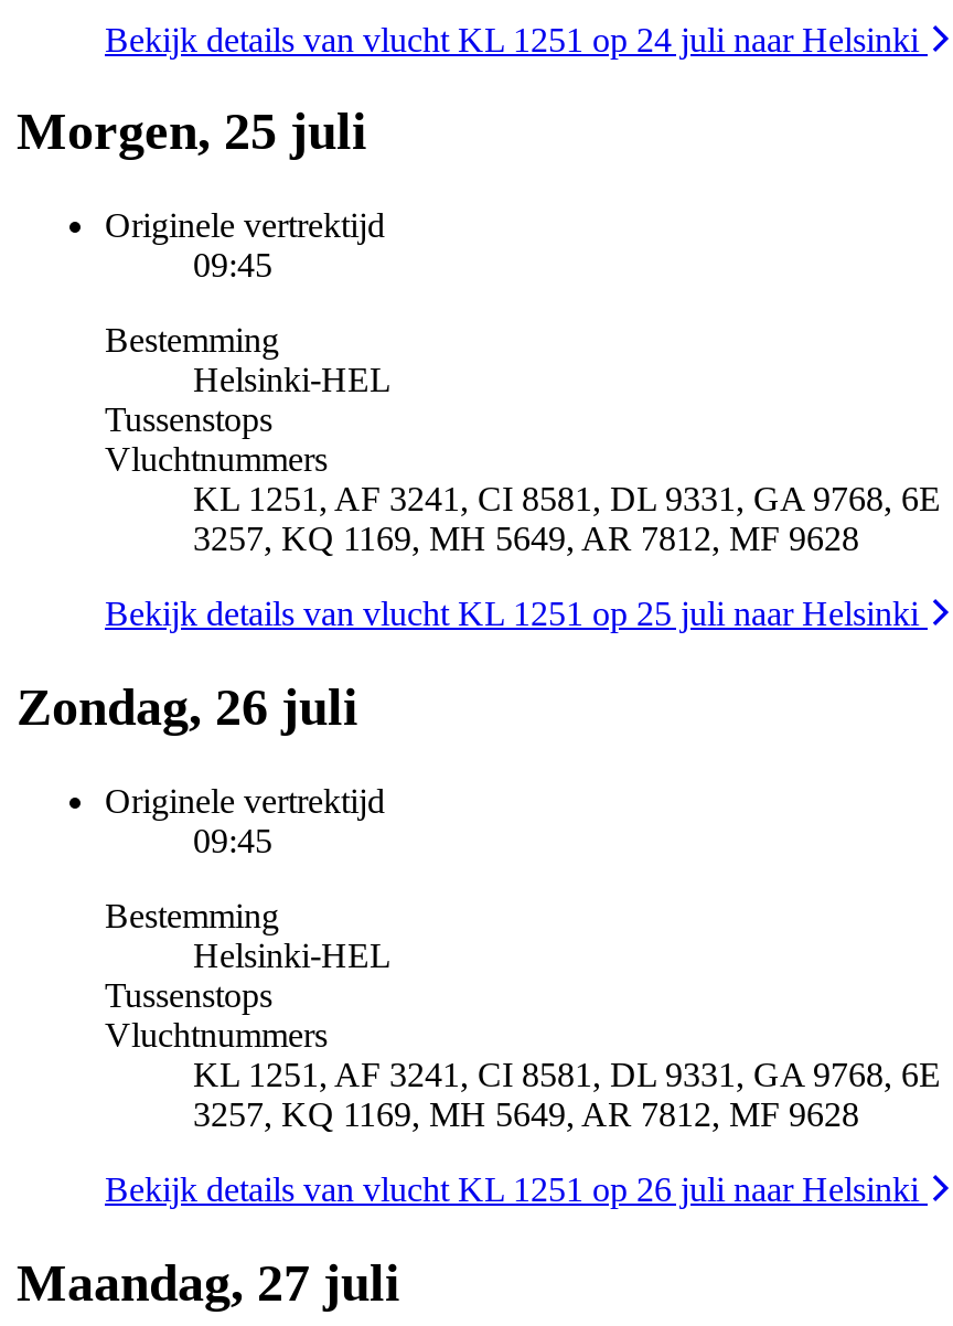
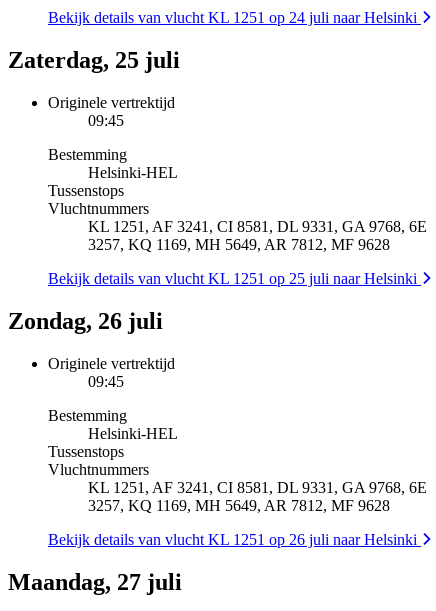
[17,103,367,161] Morgen, 25 juli -> [8,47,180,73] Zaterdag, 25 juli

